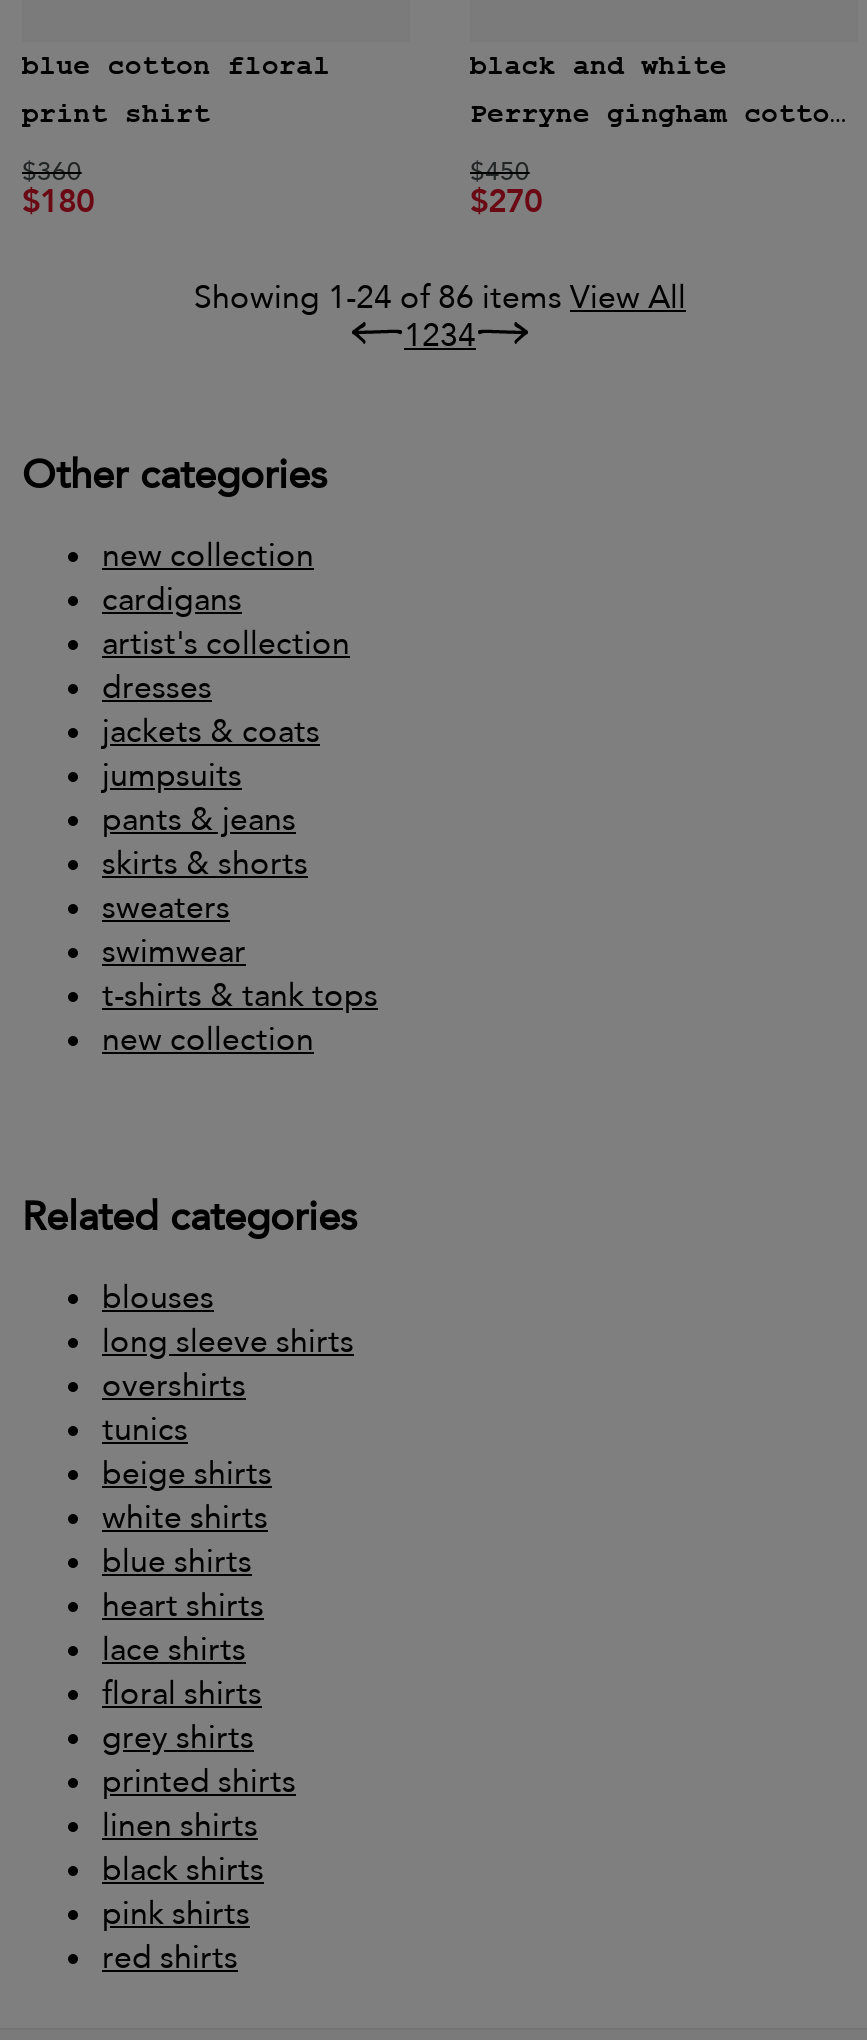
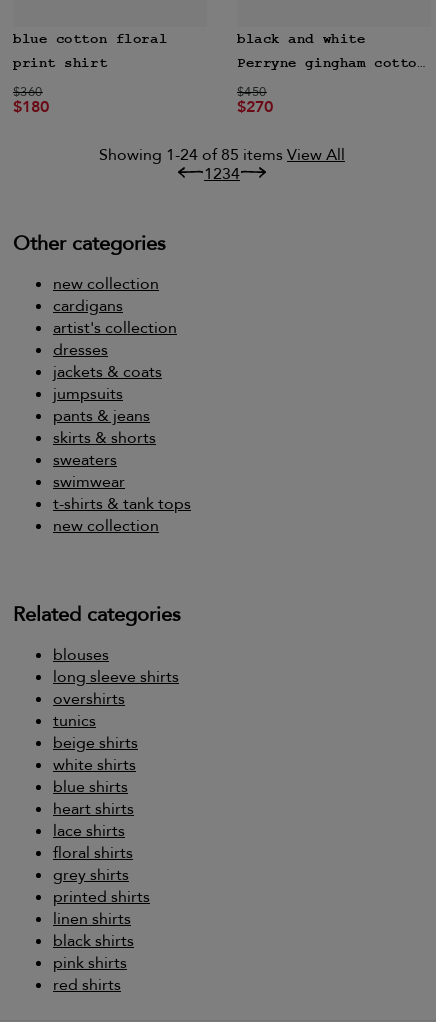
[194,276,686,320] Showing 1-24 of 86 items View All -> [99,144,345,166] Showing 1-24 of 85 items View All

